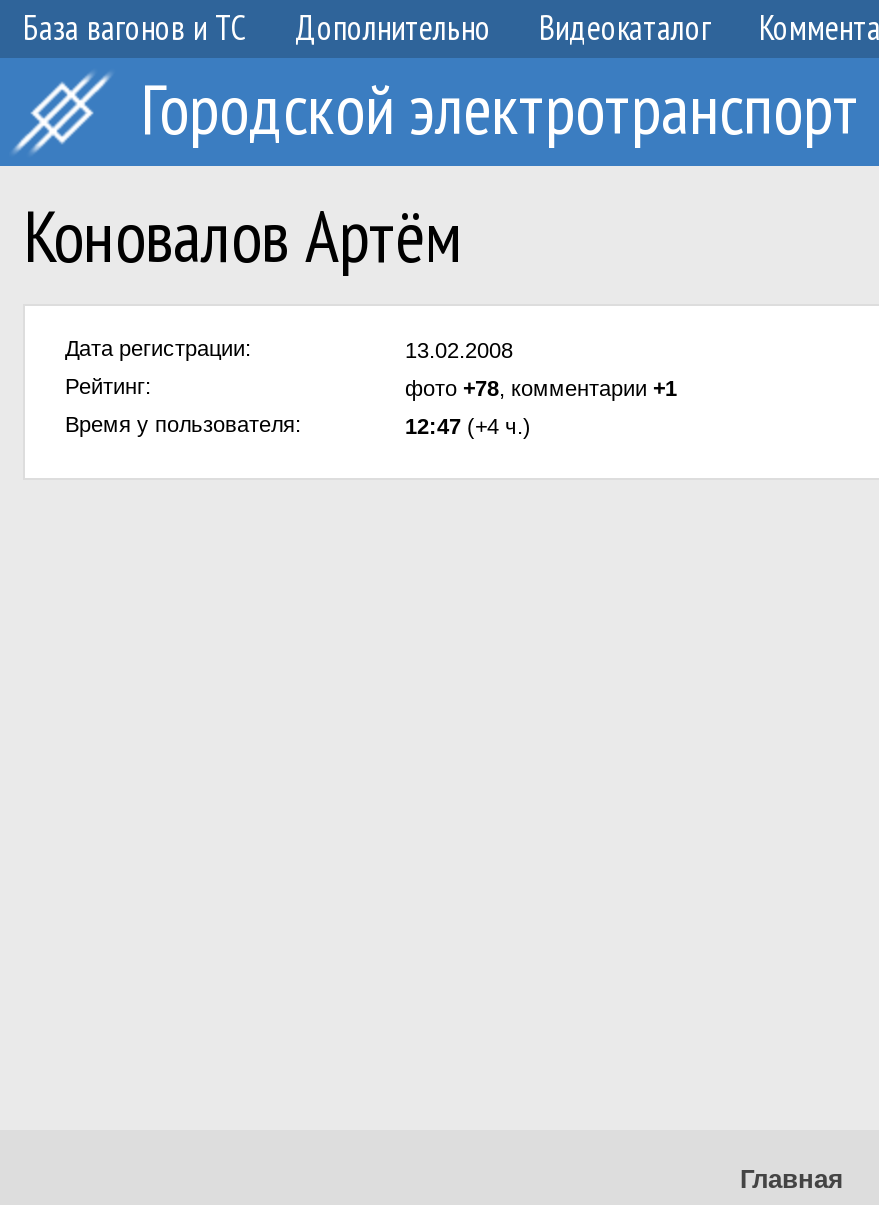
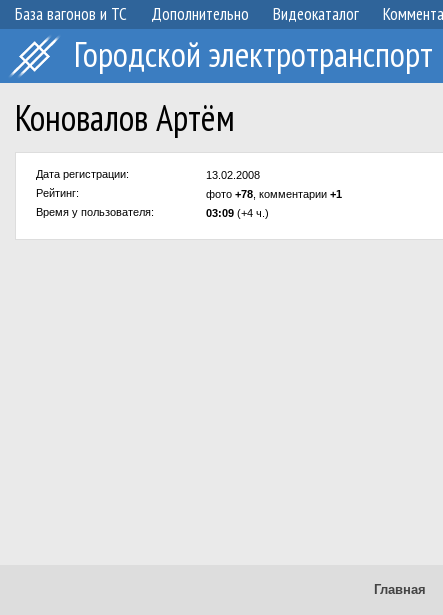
[405,414,531,438] 12:47 (+4 ч.) -> [206,207,269,219] 03:09 (+4 ч.)

